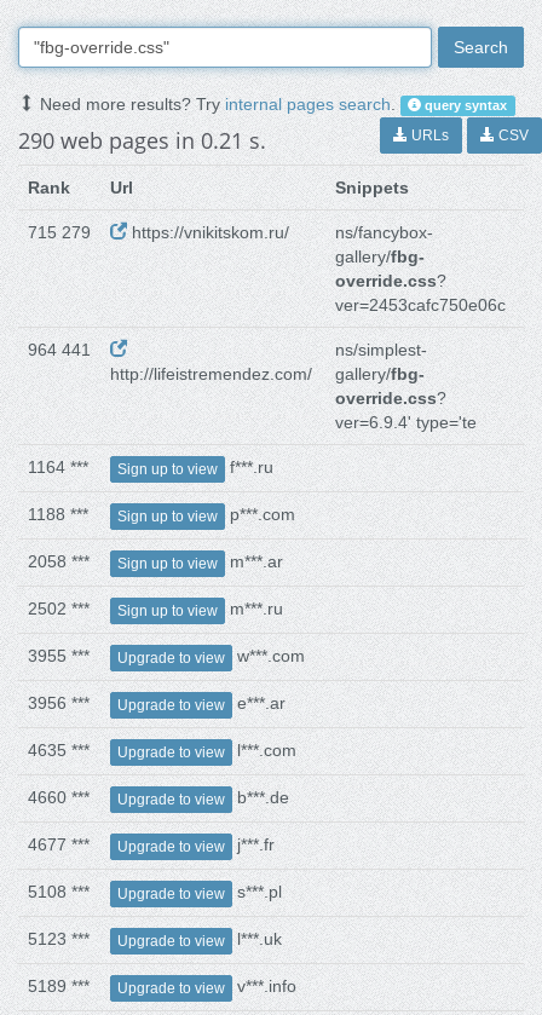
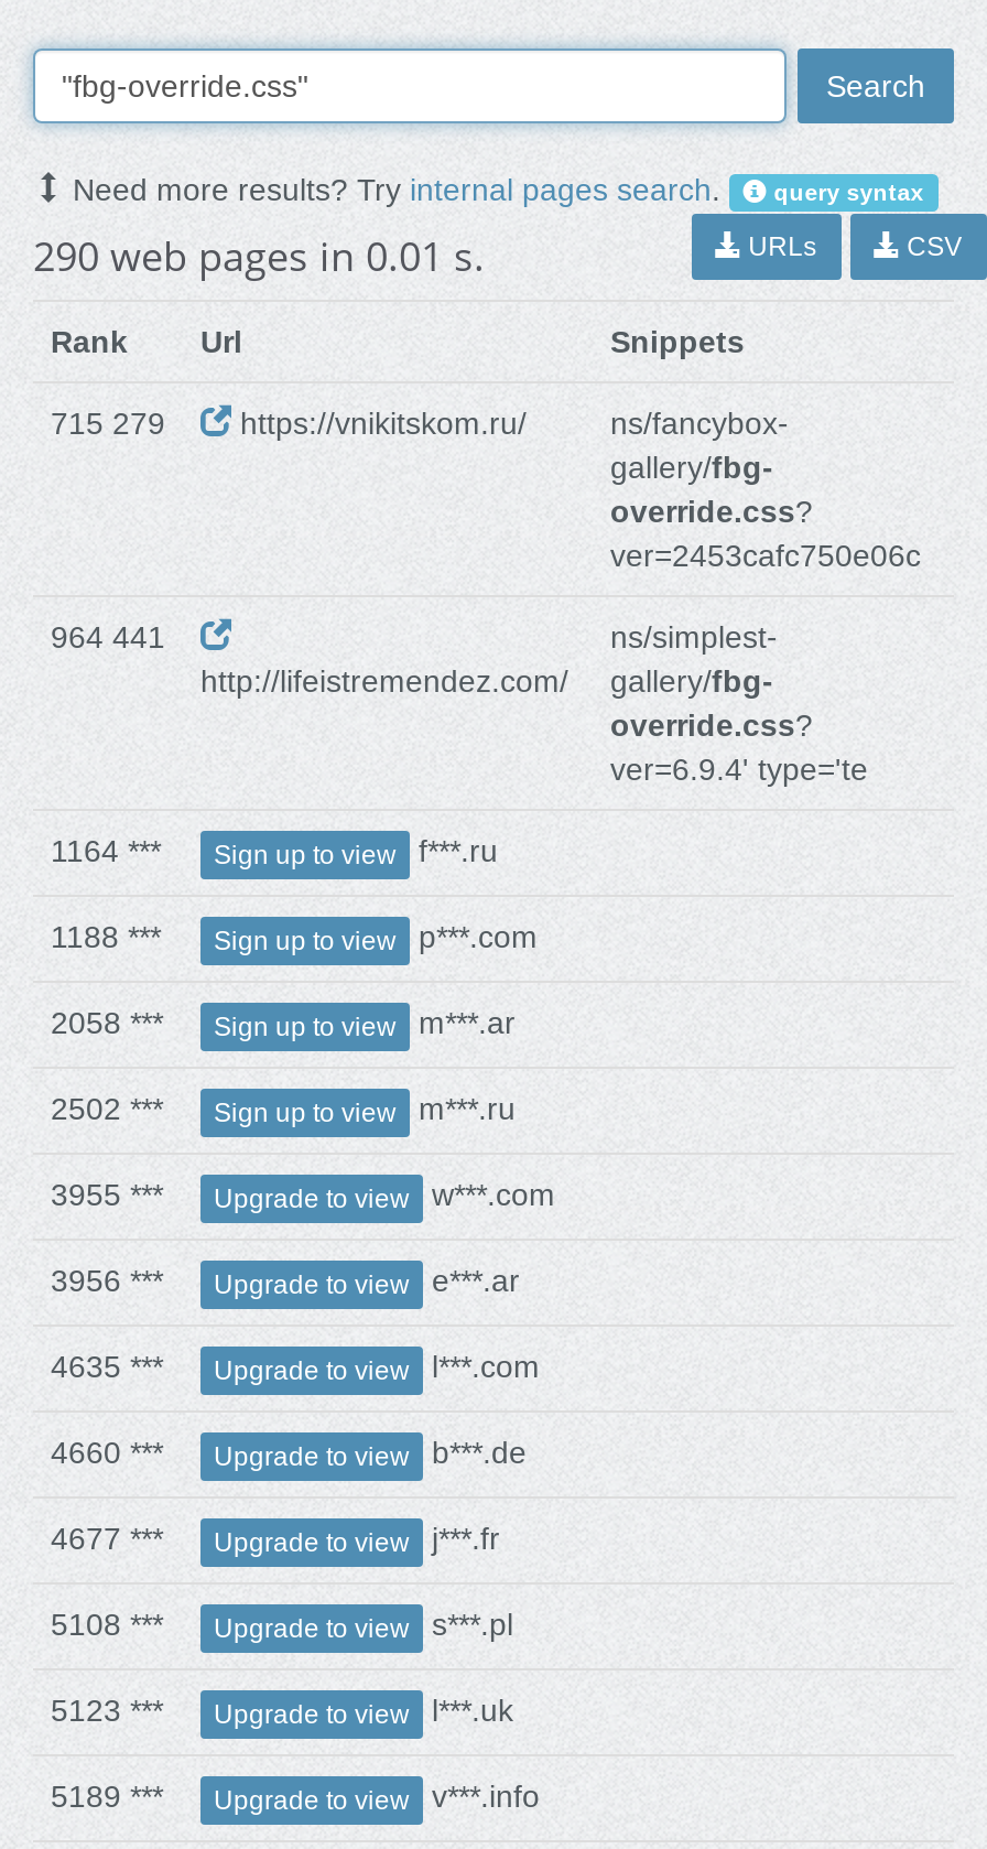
[18,126,266,155] 290 web pages in 0.21 s. -> [33,230,485,283] 290 web pages in 0.01 s.

